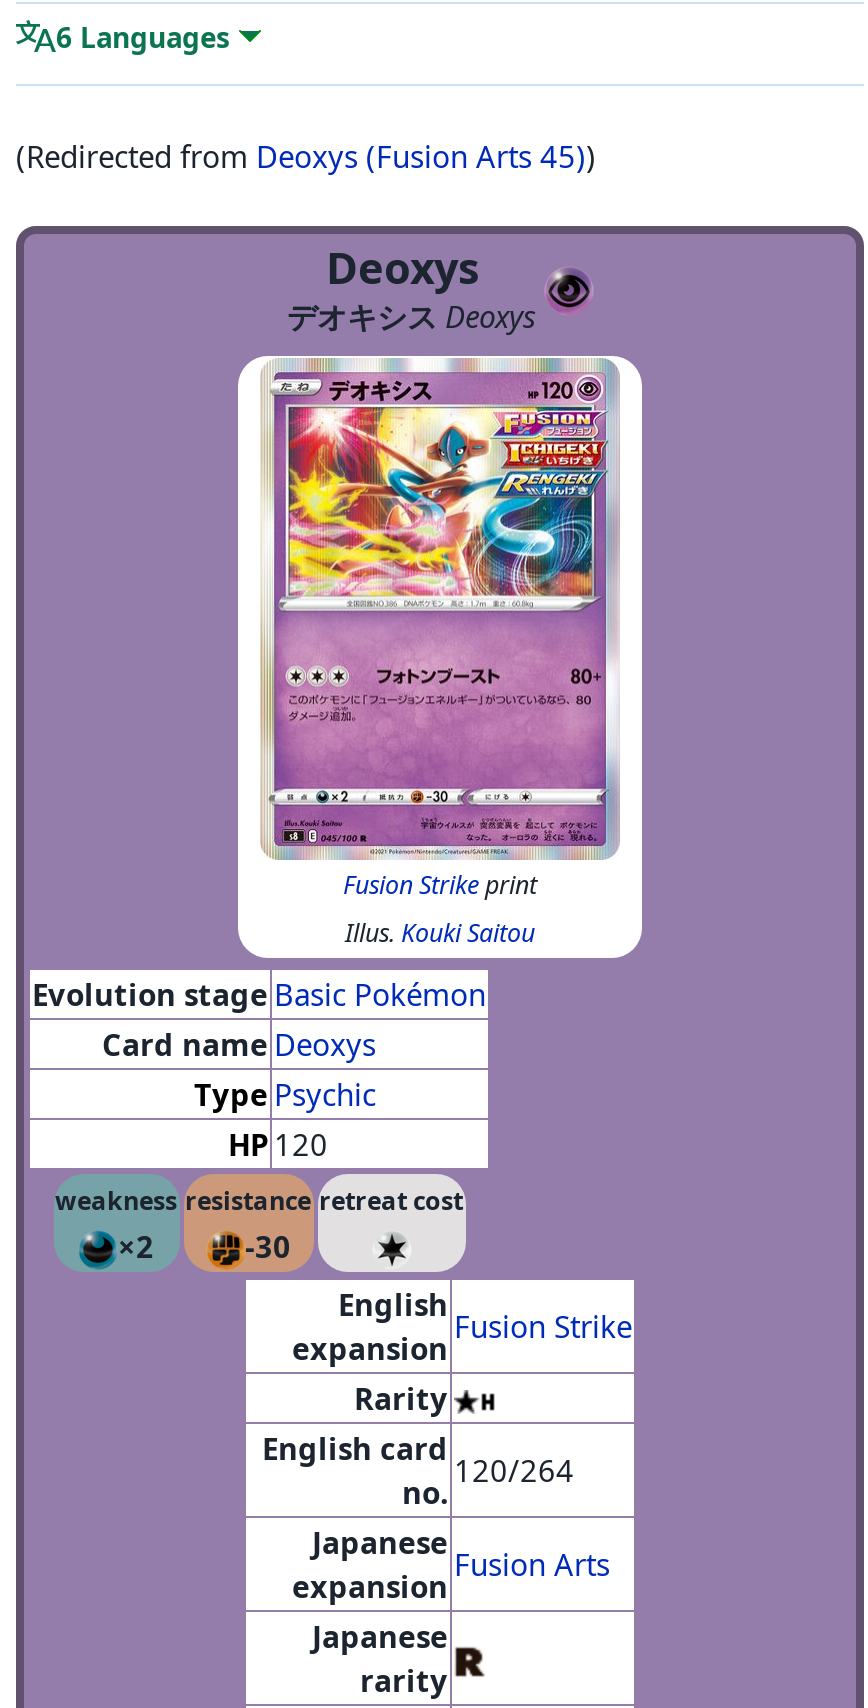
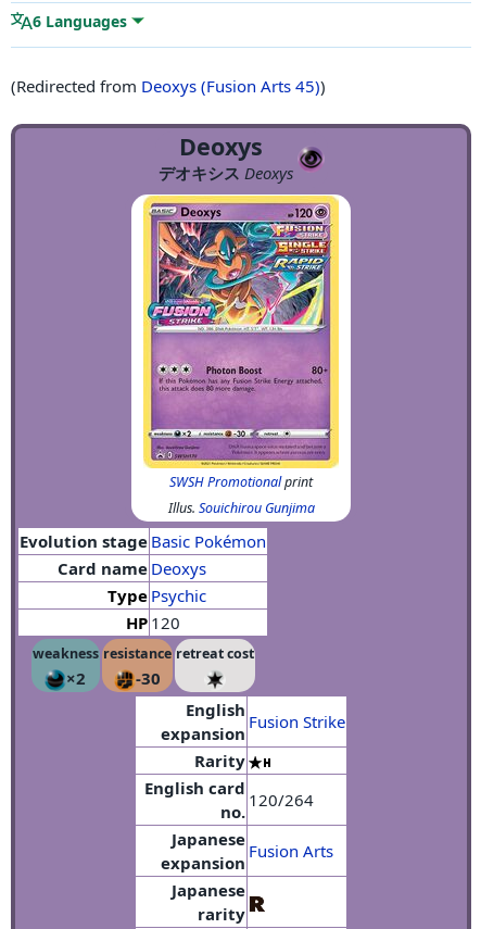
[260,356,622,902] [image] | Fusion Strike print -> [142,194,340,491] [image] | SWSH Promotional print
[345,916,535,950] Illus. Kouki Saitou -> [168,499,314,517] Illus. Souichirou Gunjima

